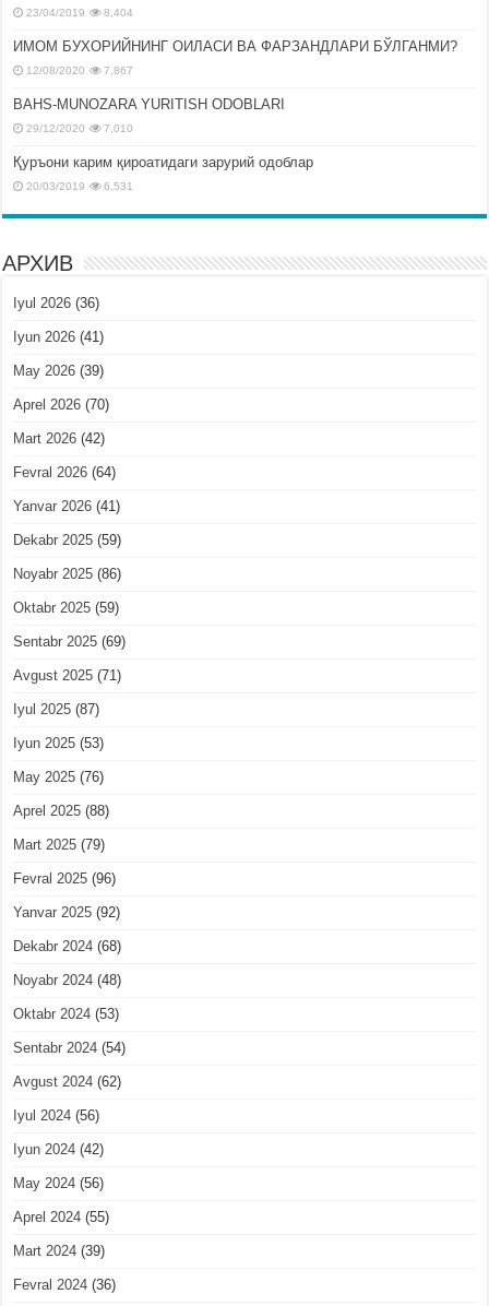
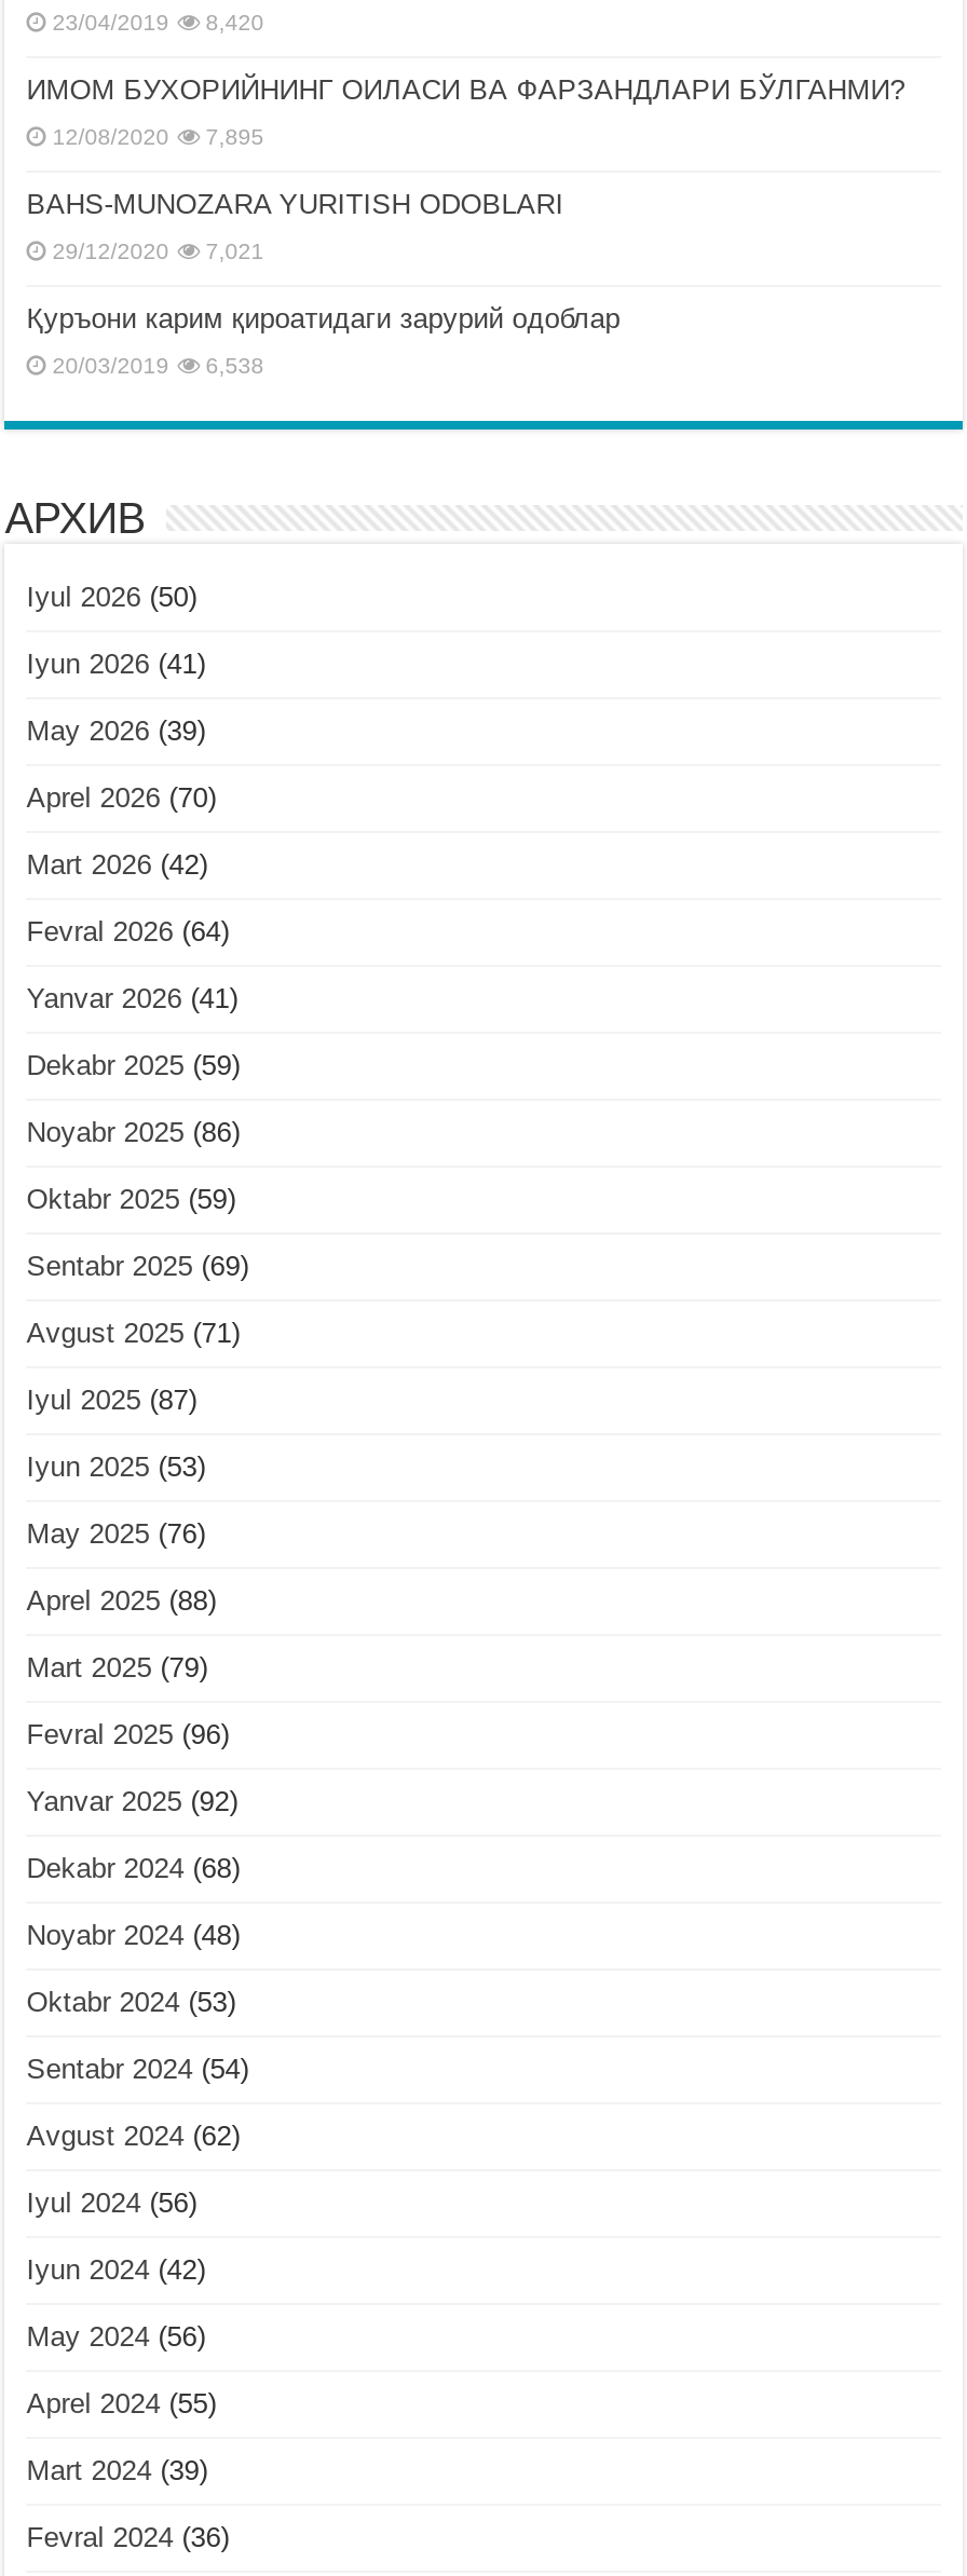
[26,6,133,18] 23/04/2019 8,404 -> [52,10,264,34] 23/04/2019 8,420
[26,64,133,76] 12/08/2020 7,867 -> [52,124,264,148] 12/08/2020 7,895
[26,122,133,134] 29/12/2020 7,010 -> [52,239,264,262] 29/12/2020 7,021
[26,180,133,192] 20/03/2019 6,531 -> [52,353,264,377] 20/03/2019 6,538
[13,294,100,311] Iyul 2026 (36) -> [26,580,197,612] Iyul 2026 (50)

